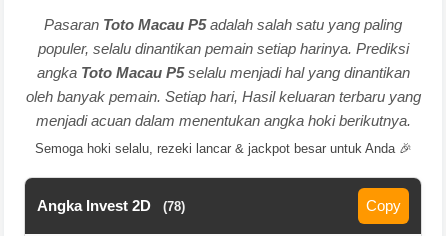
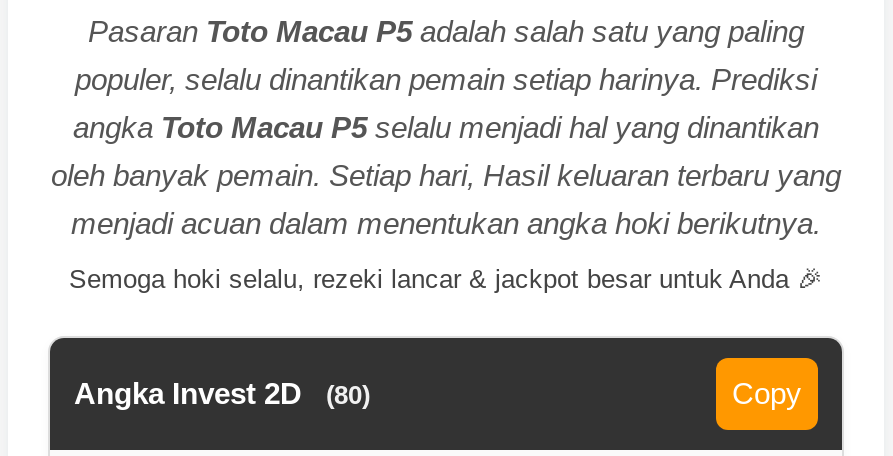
[37,197,185,214] Angka Invest 2D (78) -> [74,375,370,409] Angka Invest 2D (80)

